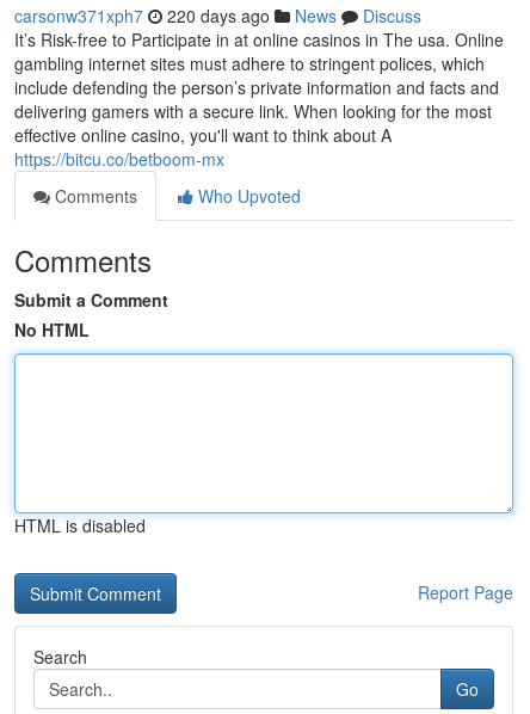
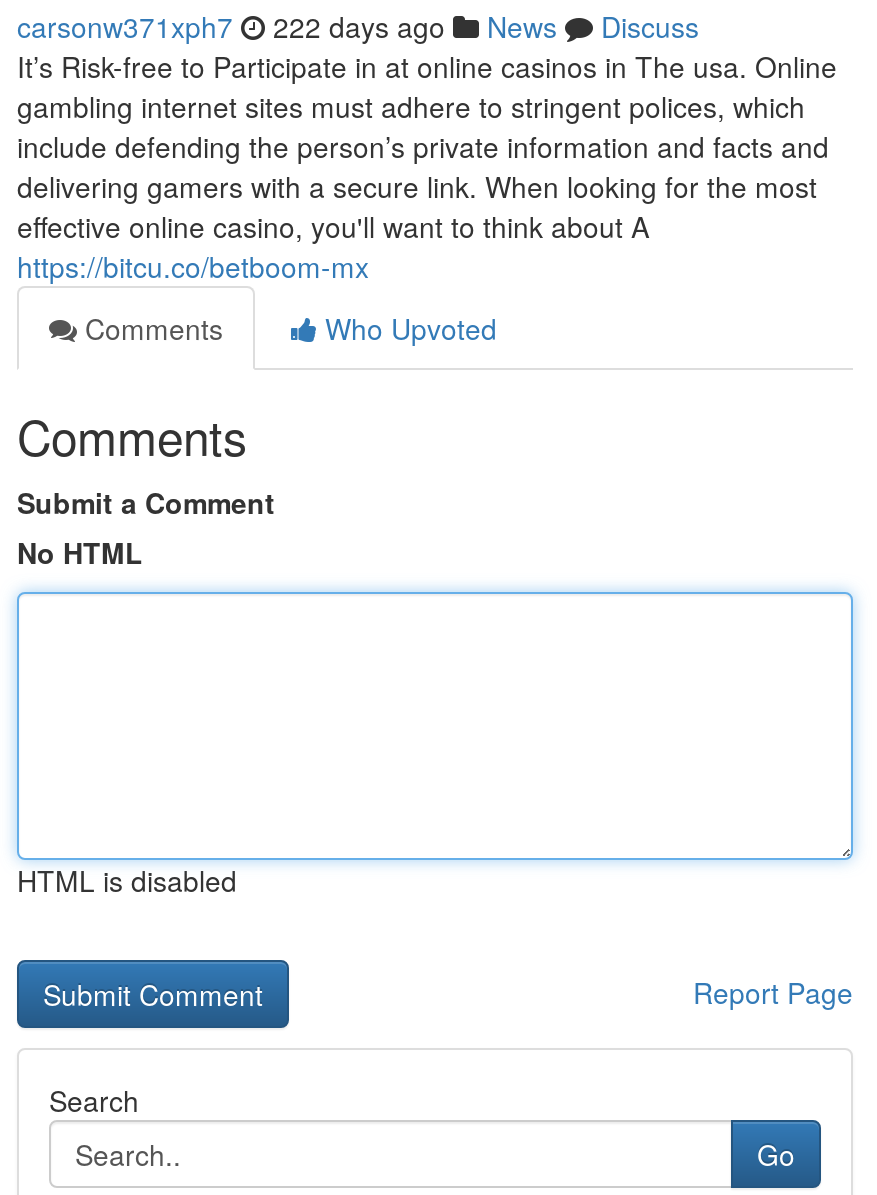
[14,4,421,27] carsonw371xph7 220 days ago News Discuss -> [17,6,699,46] carsonw371xph7 222 days ago News Discuss

